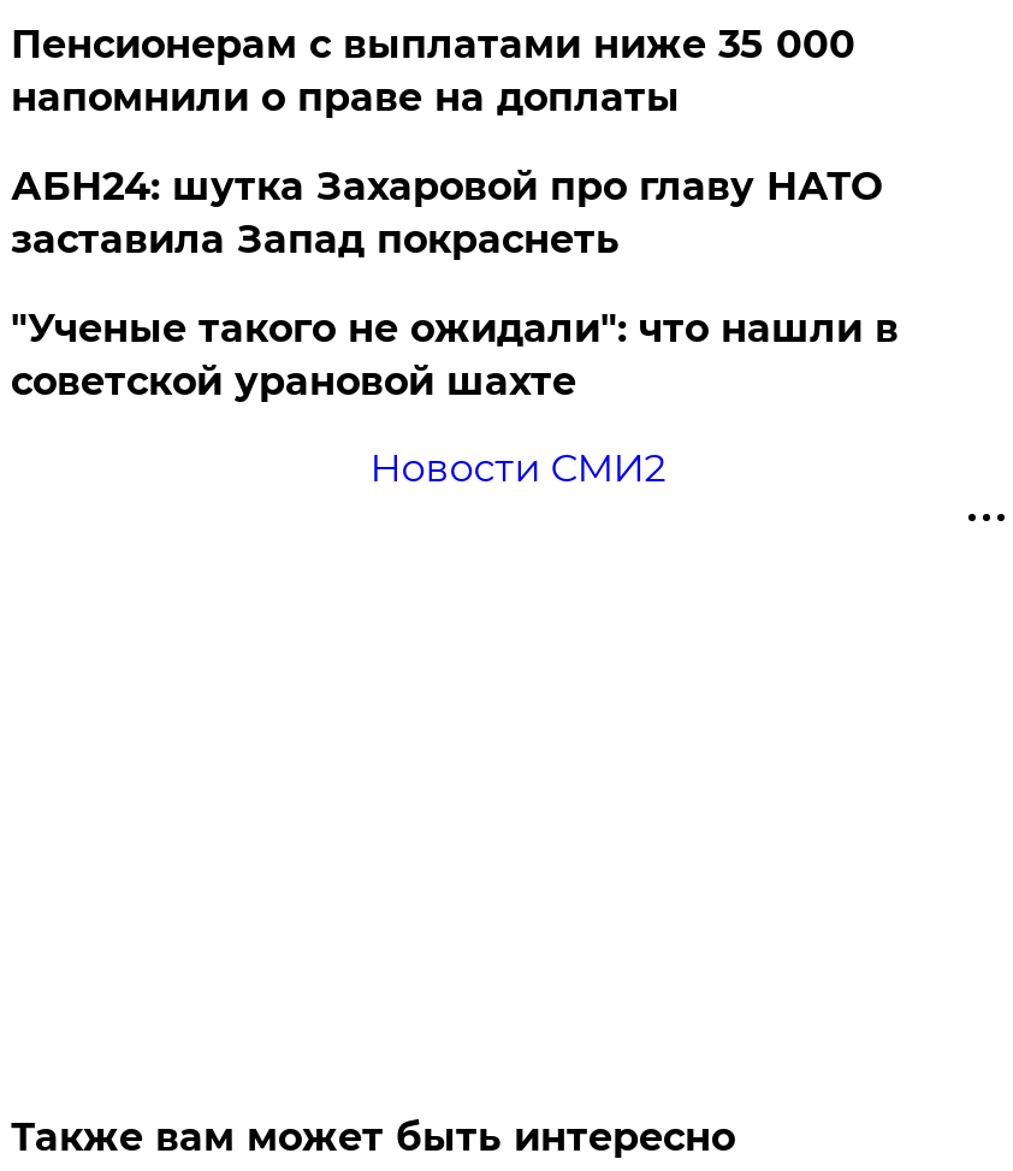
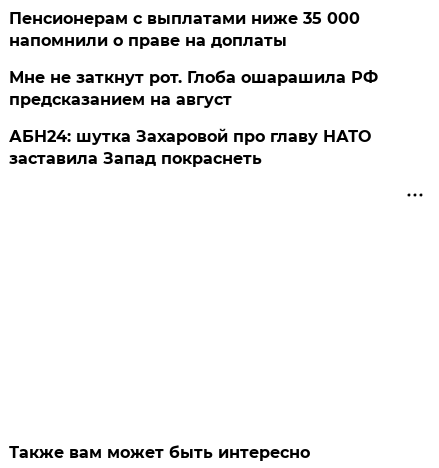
none -> [9,68,378,109] Мне не заткнут рот. Глоба ошарашила РФ | предсказанием на август
moved [11,163,882,262] -> [9,127,371,168]: АБН24: шутка Захаровой про главу НАТО | заставила Запад покраснеть
[11,305,898,491] "Ученые такого не ожидали": что нашли в | советской урановой шахте | Новости СМИ2 -> none

